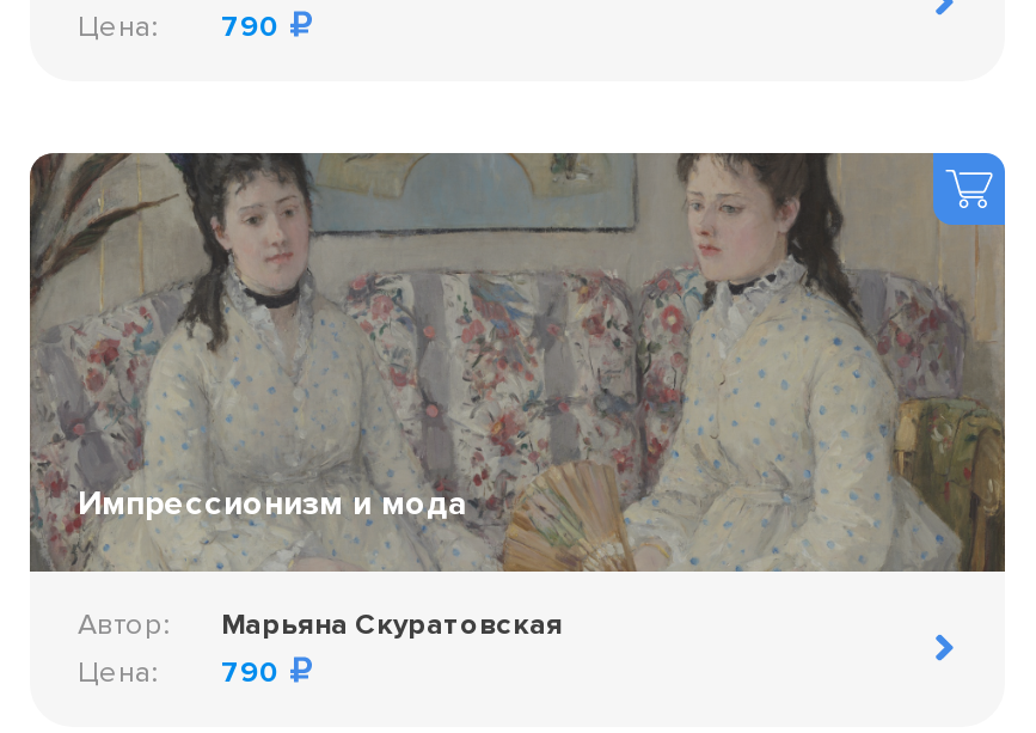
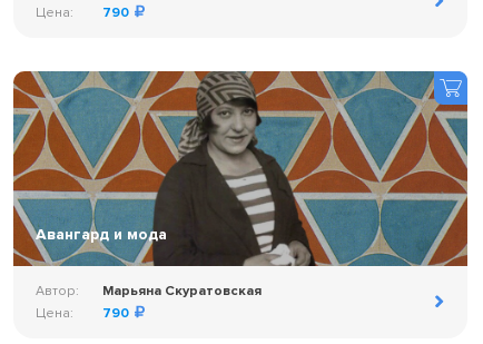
[27,151,1007,574] [image] | Импрессионизм и мода -> [12,70,467,267] [image] | Авангард и мода

